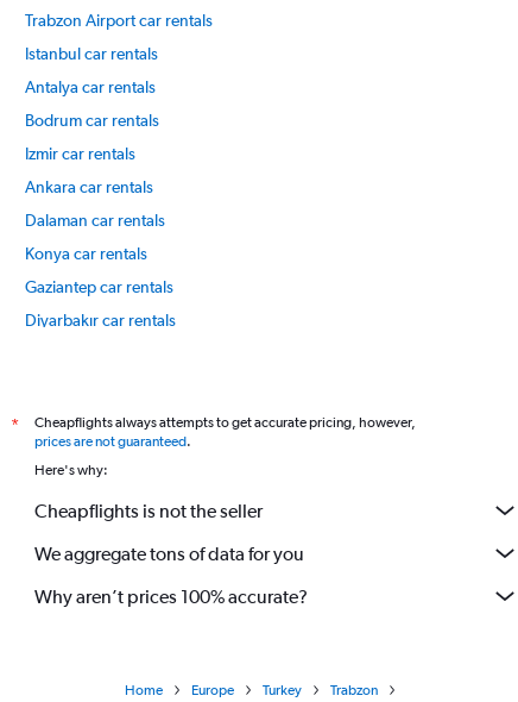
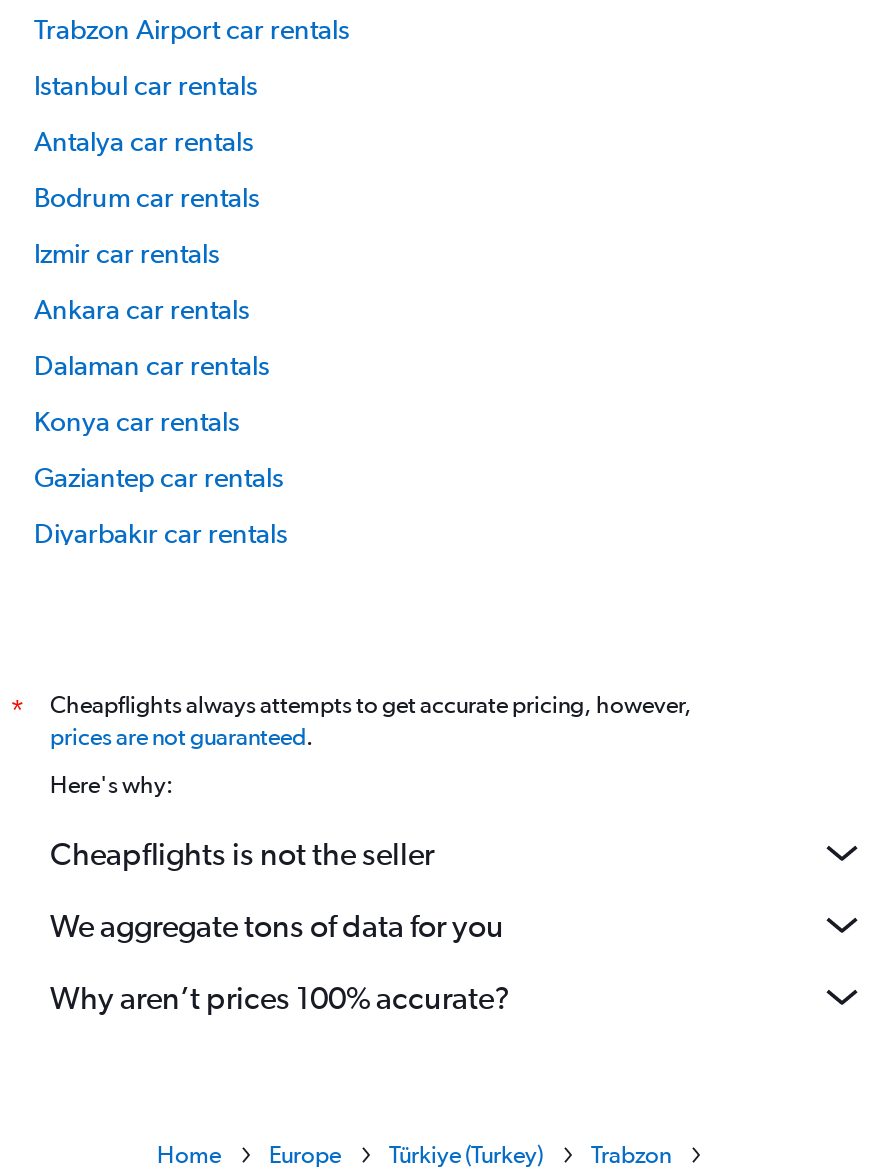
[262,682,301,698] Turkey -> [389,1141,543,1169] Türkiye (Turkey)

